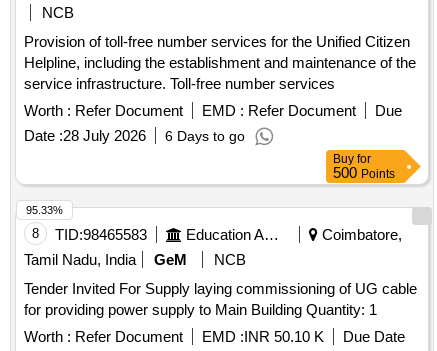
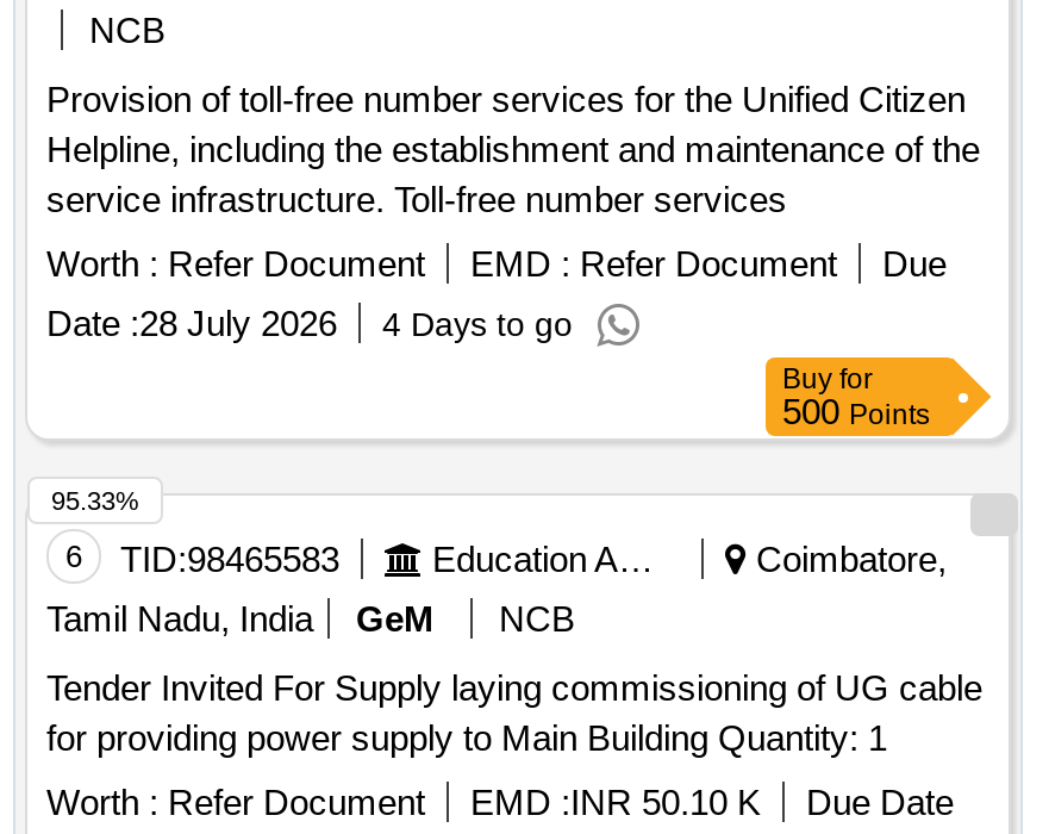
[24,127,245,144] Date : 28 July 2026 6 Days to go -> [46,303,573,344] Date : 28 July 2026 4 Days to go
[32,226,147,243] 8 TID:98465583 -> [65,539,339,580] 6 TID:98465583

